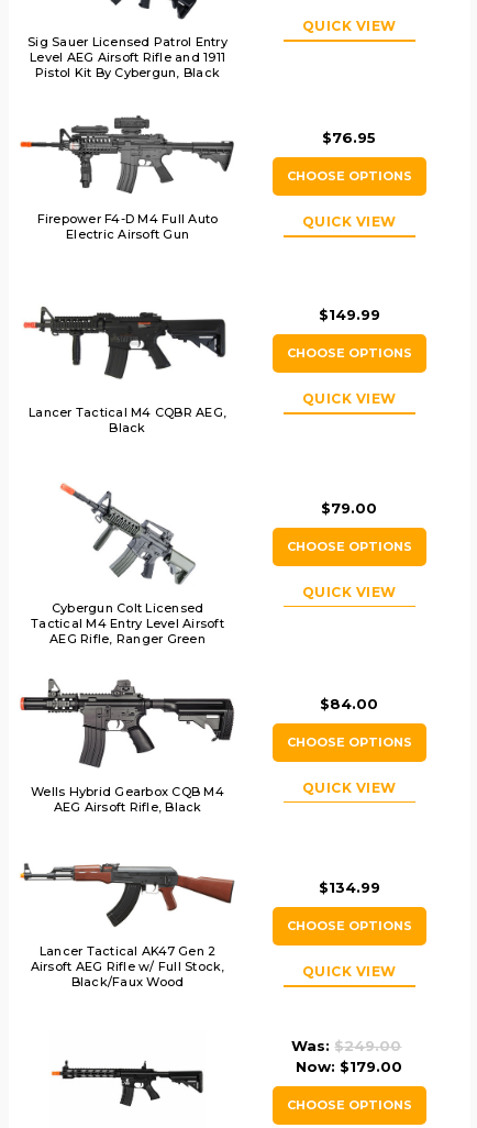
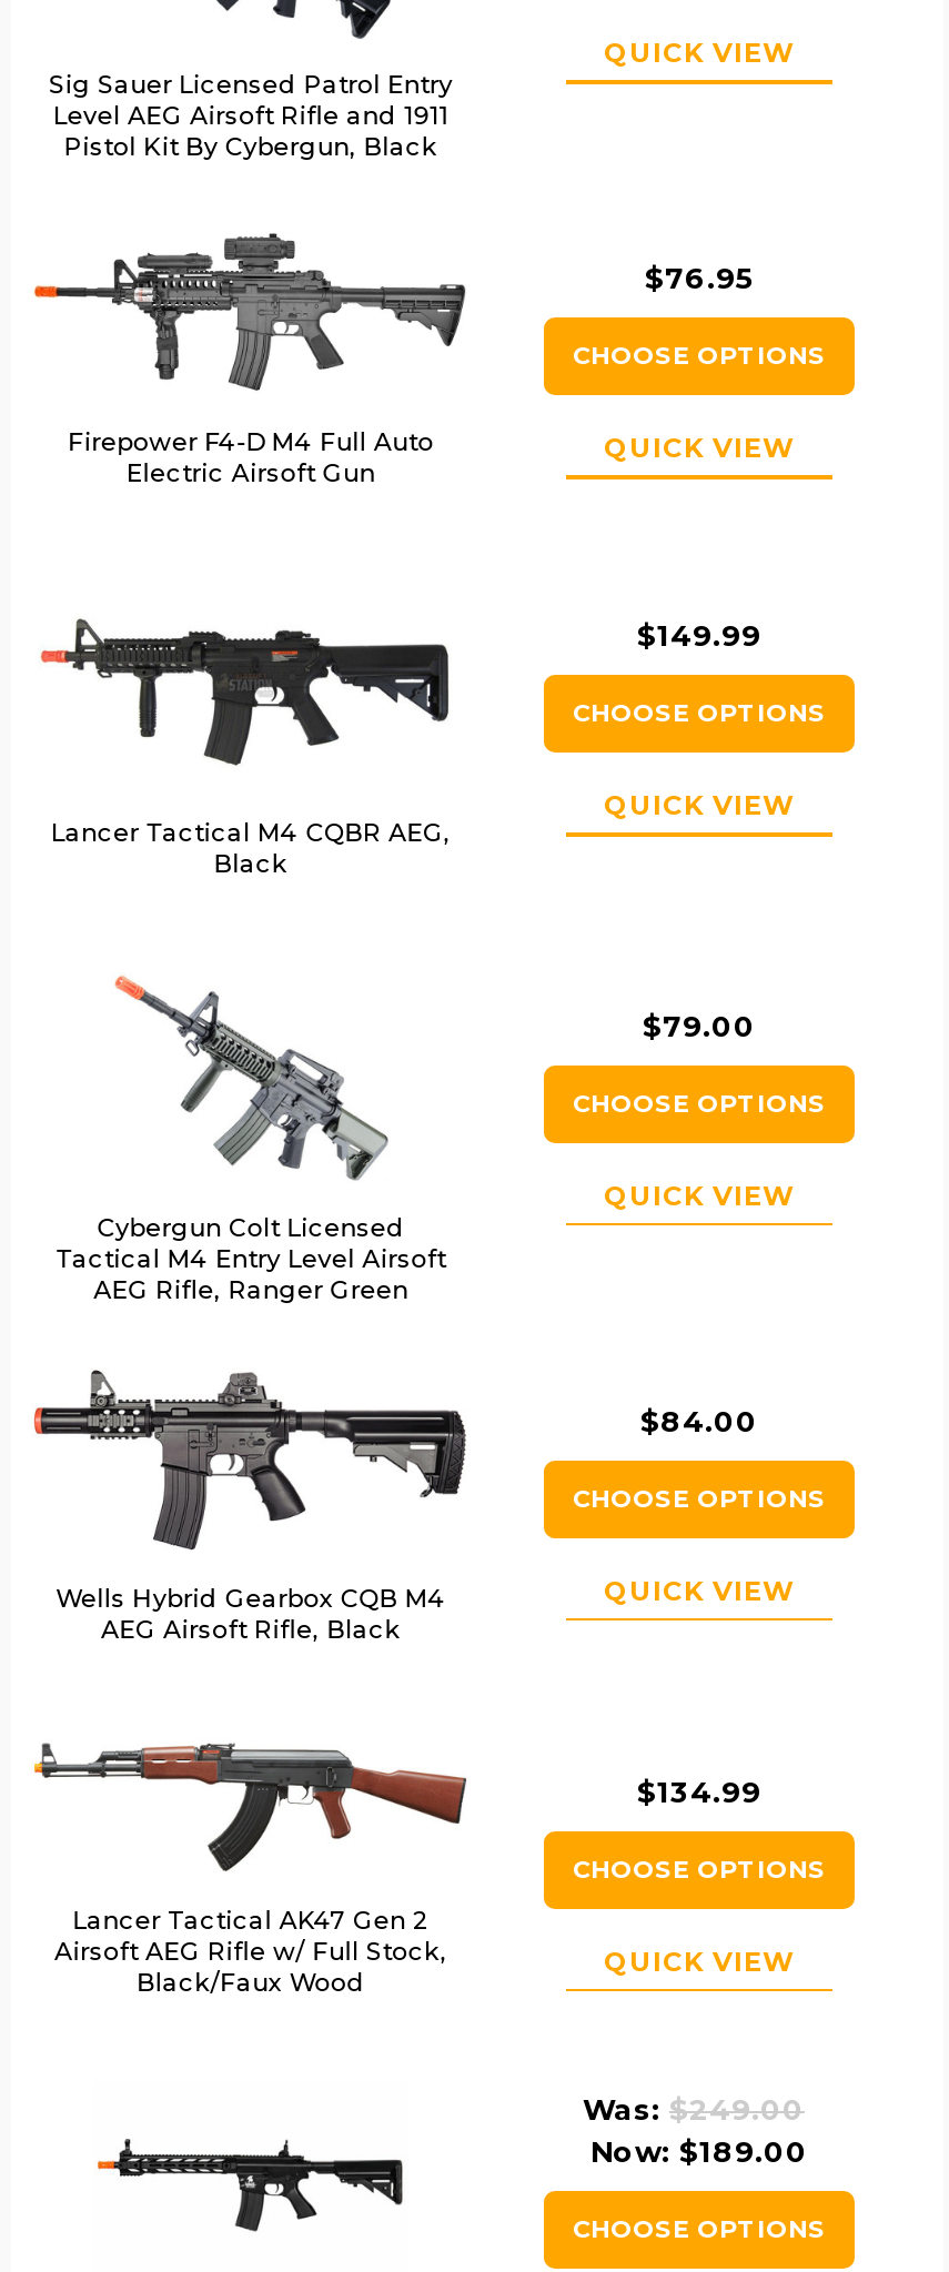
[296,1057,403,1075] Now: $179.00 -> [590,2135,808,2170] Now: $189.00

